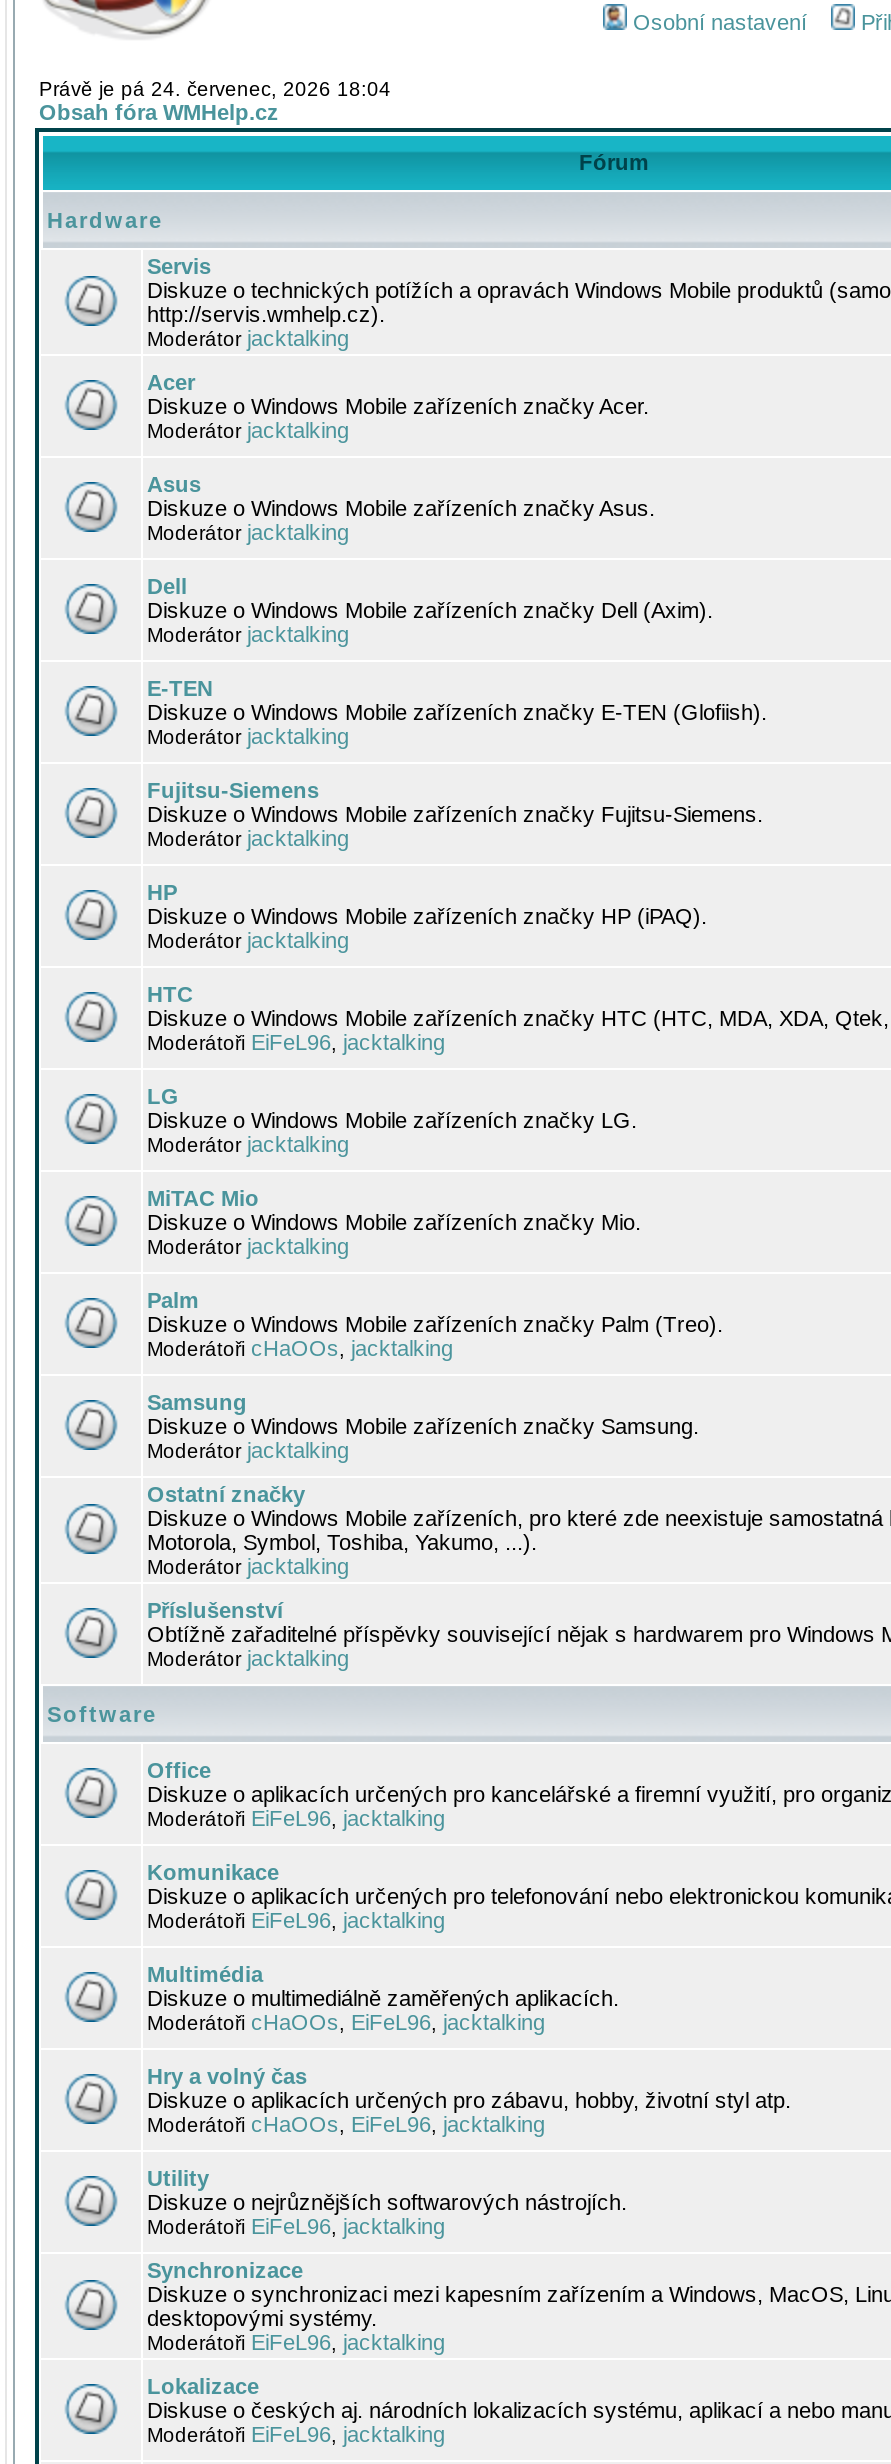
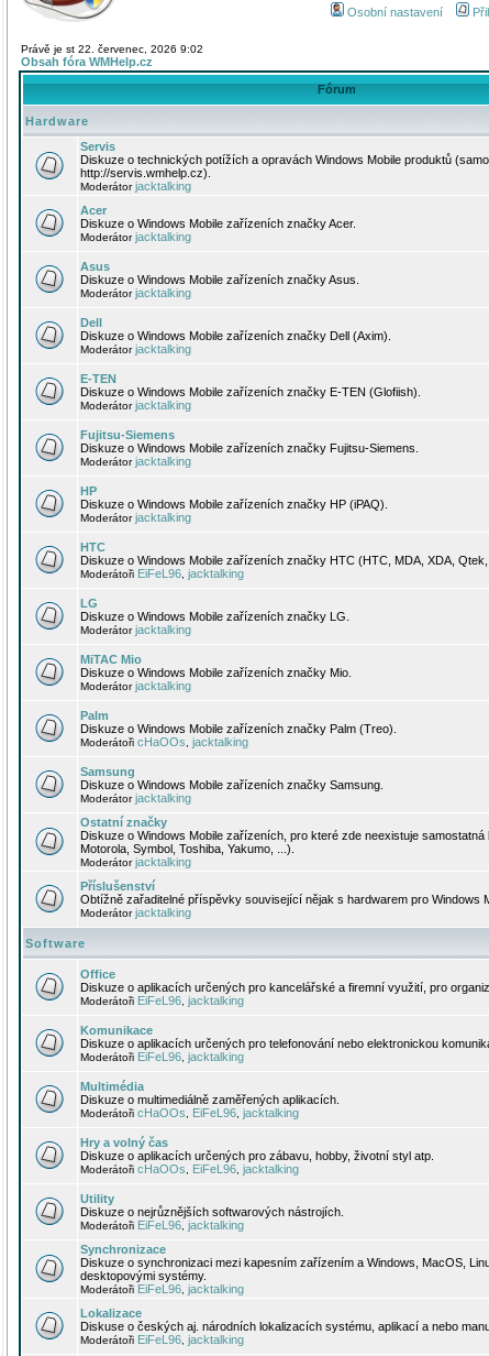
[39,78,391,100] Právě je pá 24. červenec, 2026 18:04 -> [21,43,203,55] Právě je st 22. červenec, 2026 9:02

